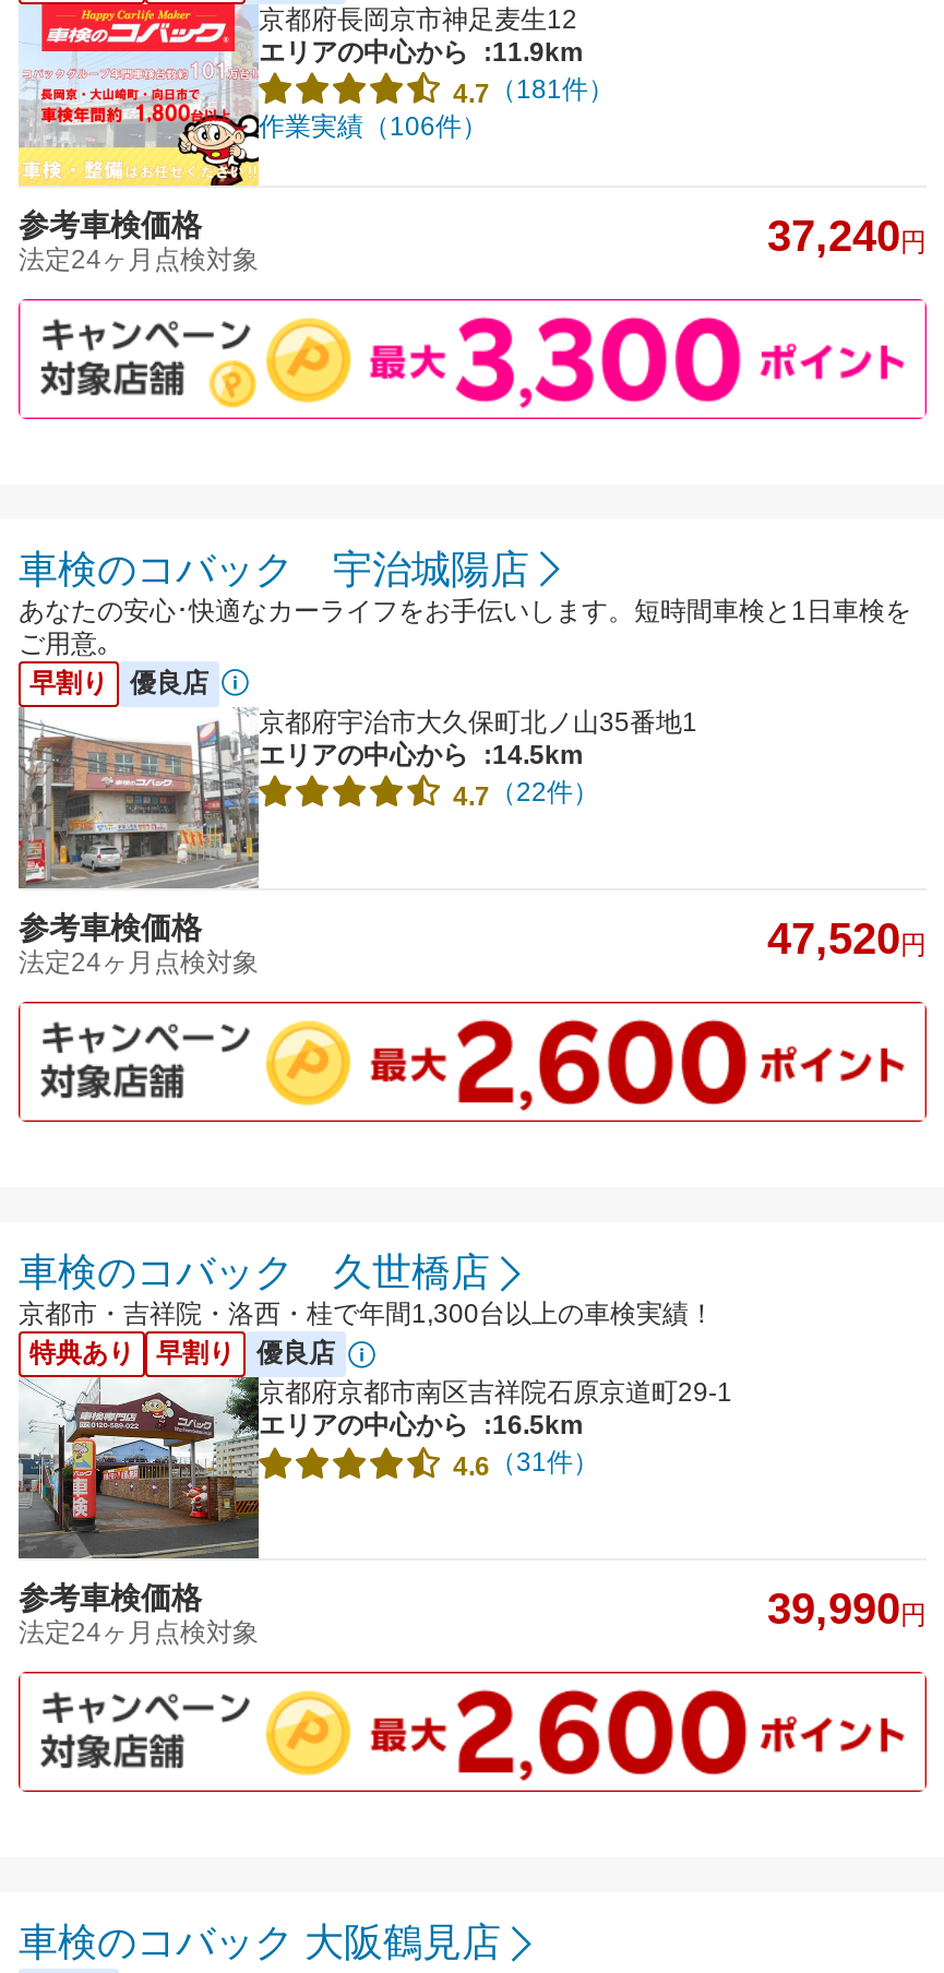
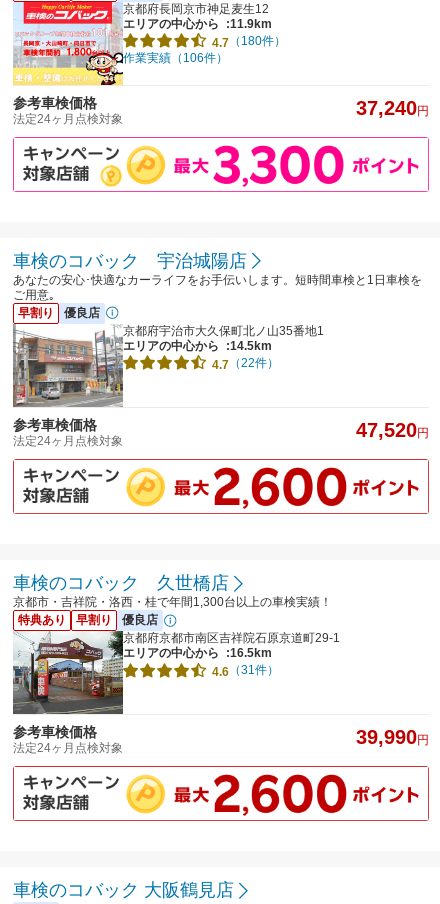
[453,74,614,109] 4.7（181件） -> [212,34,286,50] 4.7（180件）

